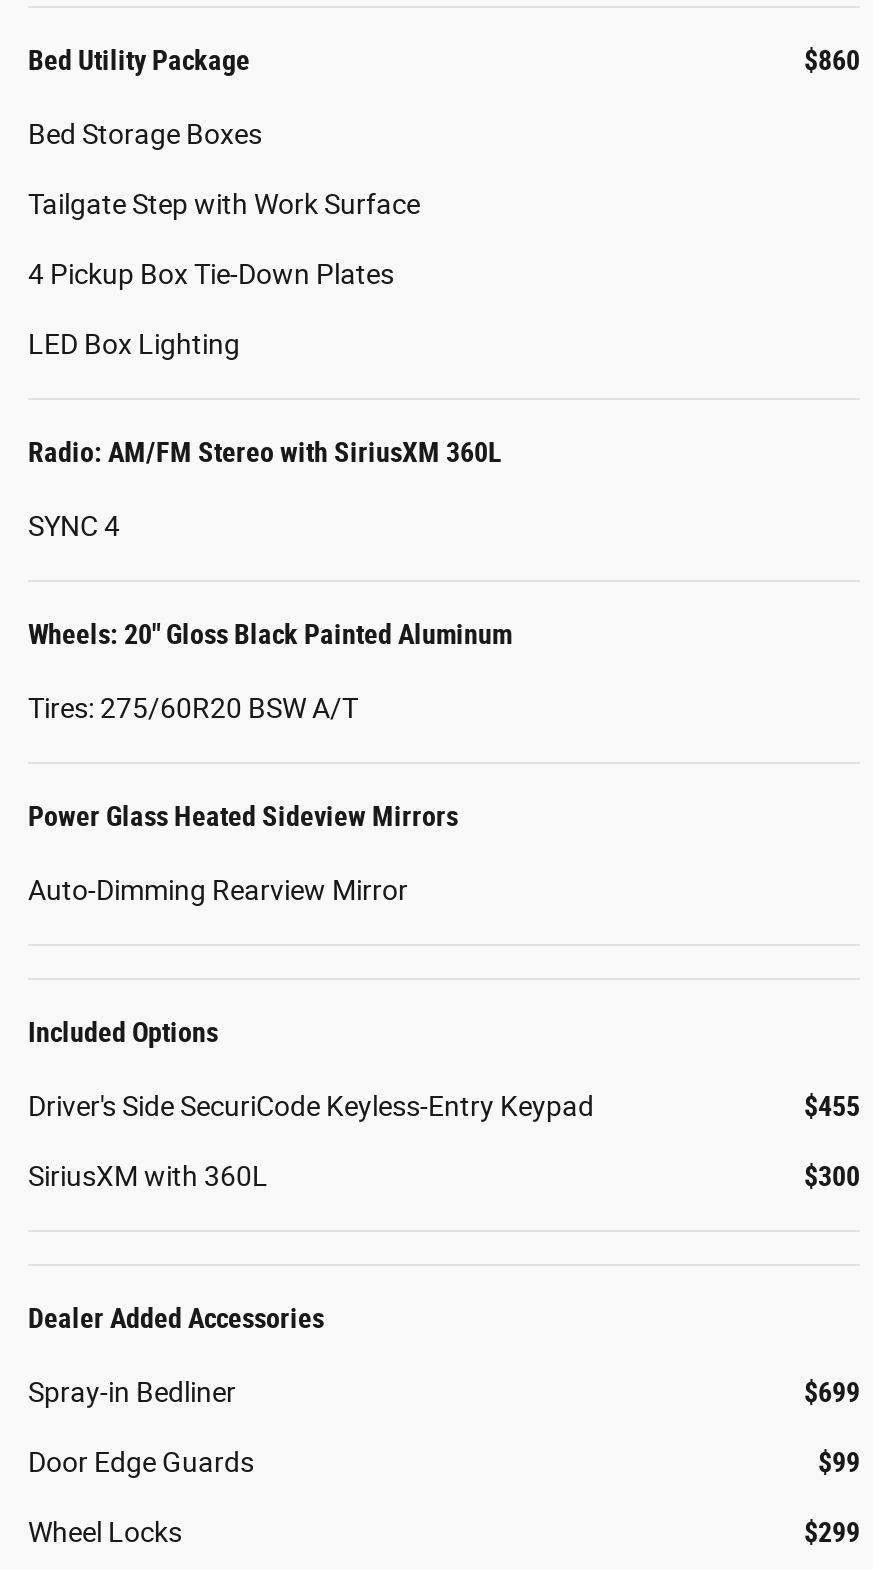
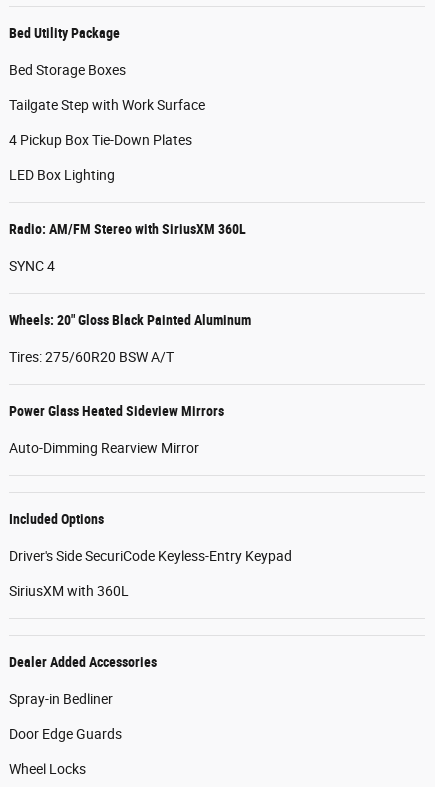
[804,44,860,76] $860 -> none
[804,1090,860,1122] $455 -> none
[804,1160,860,1192] $300 -> none
[804,1376,860,1408] $699 -> none
[818,1446,860,1478] $99 -> none
[804,1516,860,1548] $299 -> none

